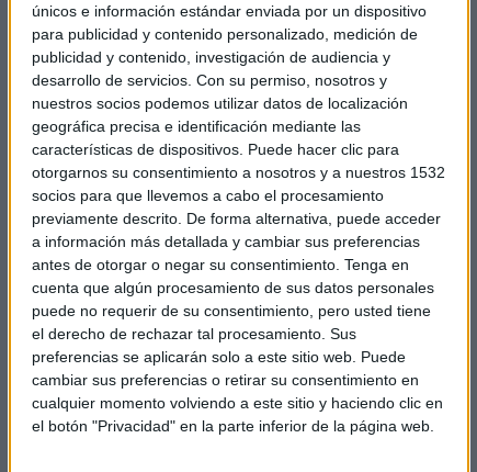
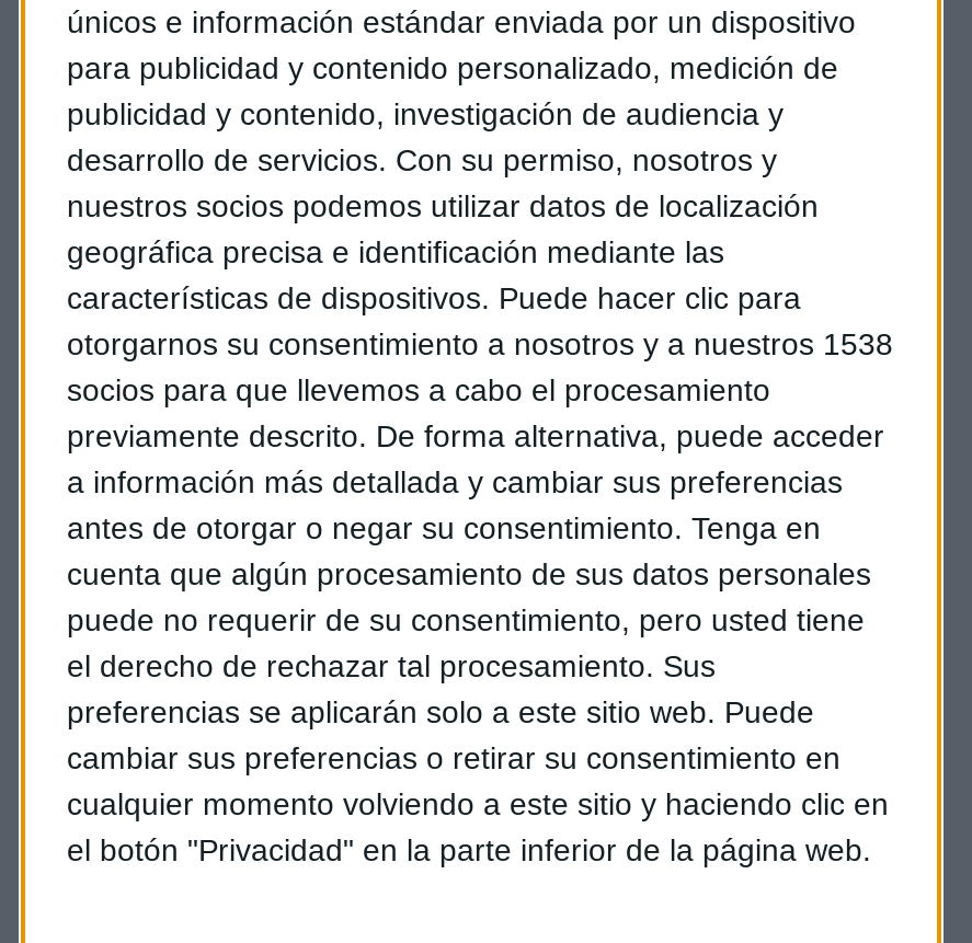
[32,164,445,182] otorgarnos su consentimiento a nosotros y a nuestros 1532 -> [67,327,893,362] otorgarnos su consentimiento a nosotros y a nuestros 1538

